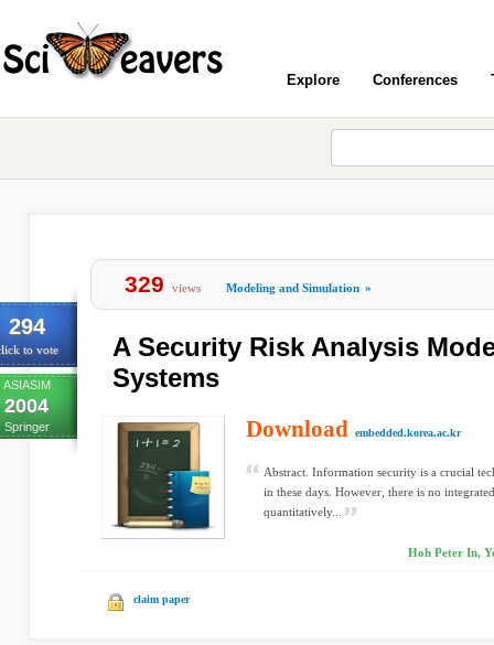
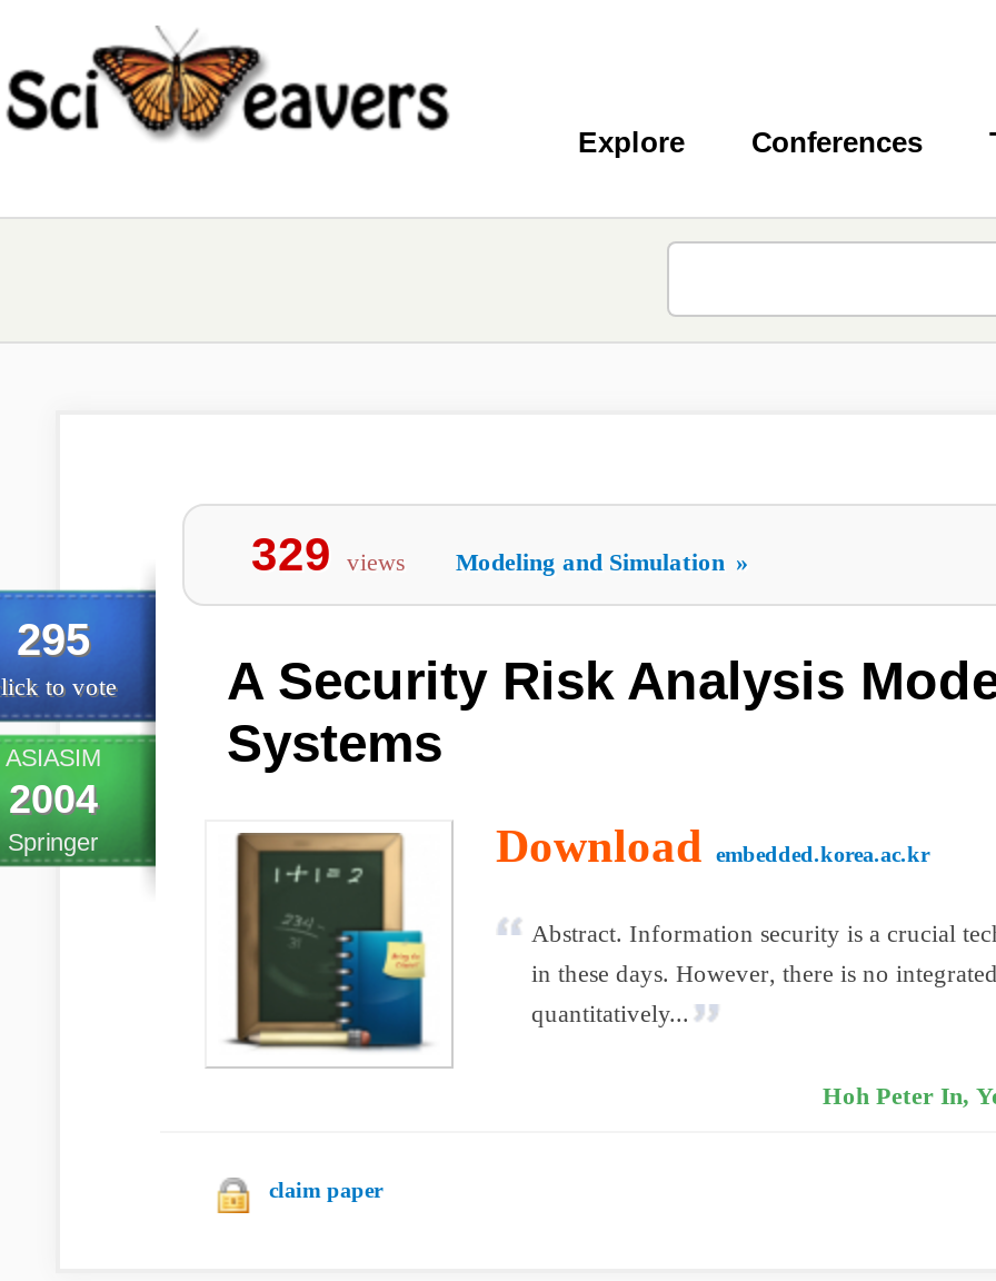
[8,314,45,338] 294 -> [17,615,90,664] 295

